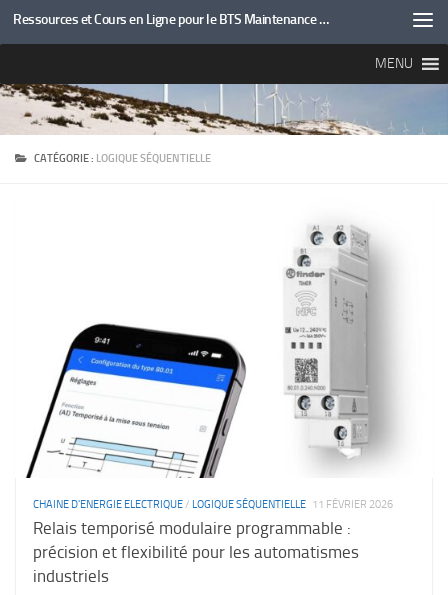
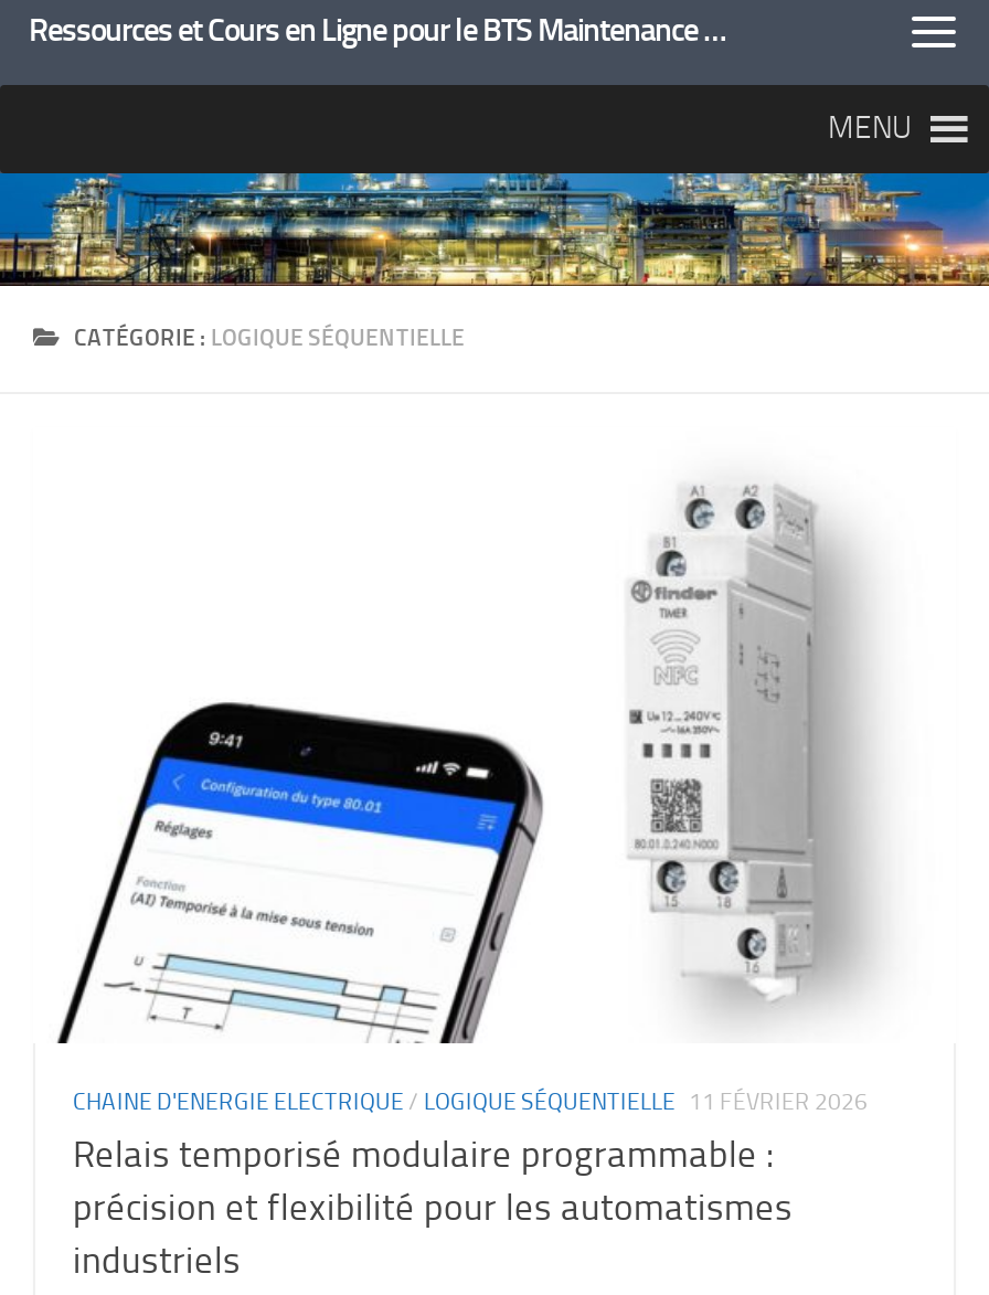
[3,83,445,136] [image] -> [7,171,982,288] [image]

